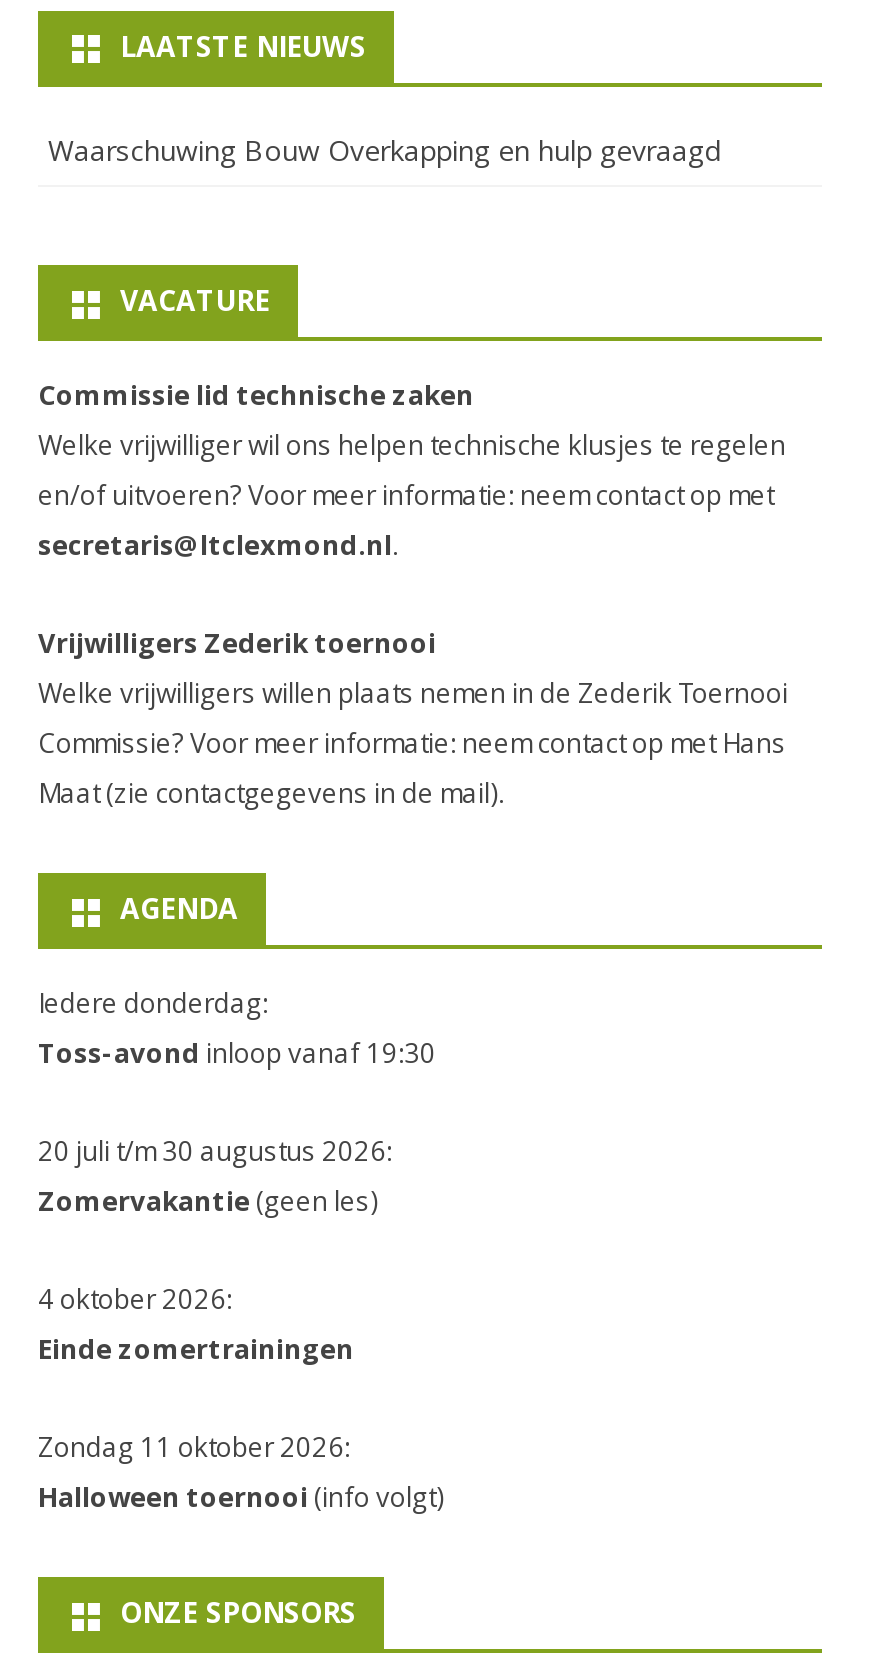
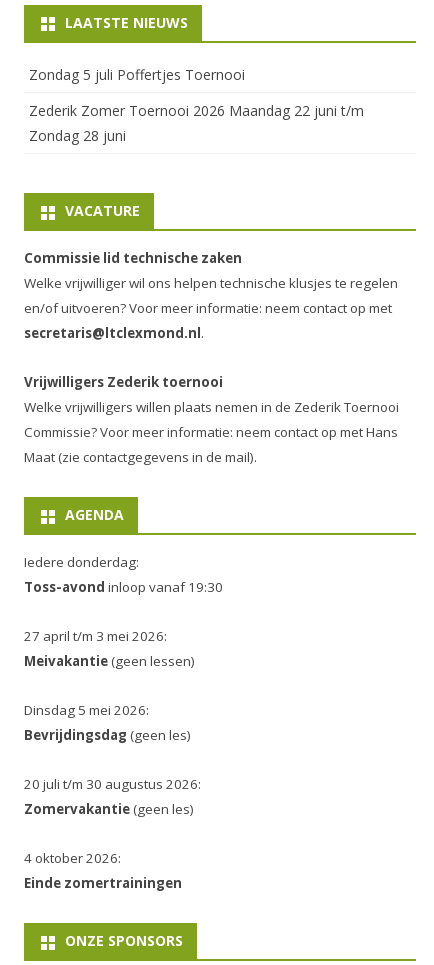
[48,131,720,169] Waarschuwing Bouw Overkapping en hulp gevraagd -> [29,65,364,145] Zondag 5 juli Poffertjes Toernooi | Zederik Zomer Toernooi 2026 Maandag 22 juni t/m | Zondag 28 juni
none -> [24,627,195,744] 27 april t/m 3 mei 2026: | Meivakantie (geen lessen) | Dinsdag 5 mei 2026: | Bevrijdingsdag (geen les)
moved [38,1134,392,1368] -> [24,775,201,892]: 20 juli t/m 30 augustus 2026: | Zomervakantie (geen les) | 4 oktober 2026: | Einde zomertrainingen
[38,1430,444,1516] Zondag 11 oktober 2026: | Halloween toernooi (info volgt) -> none

